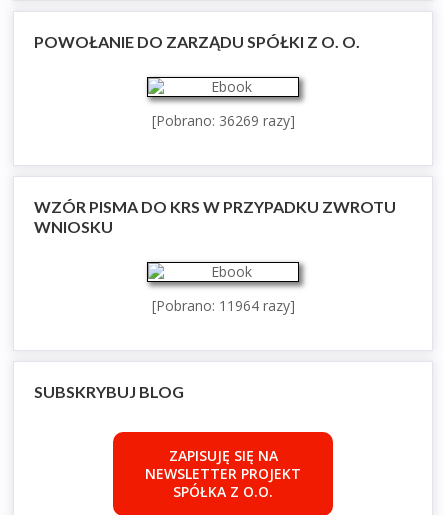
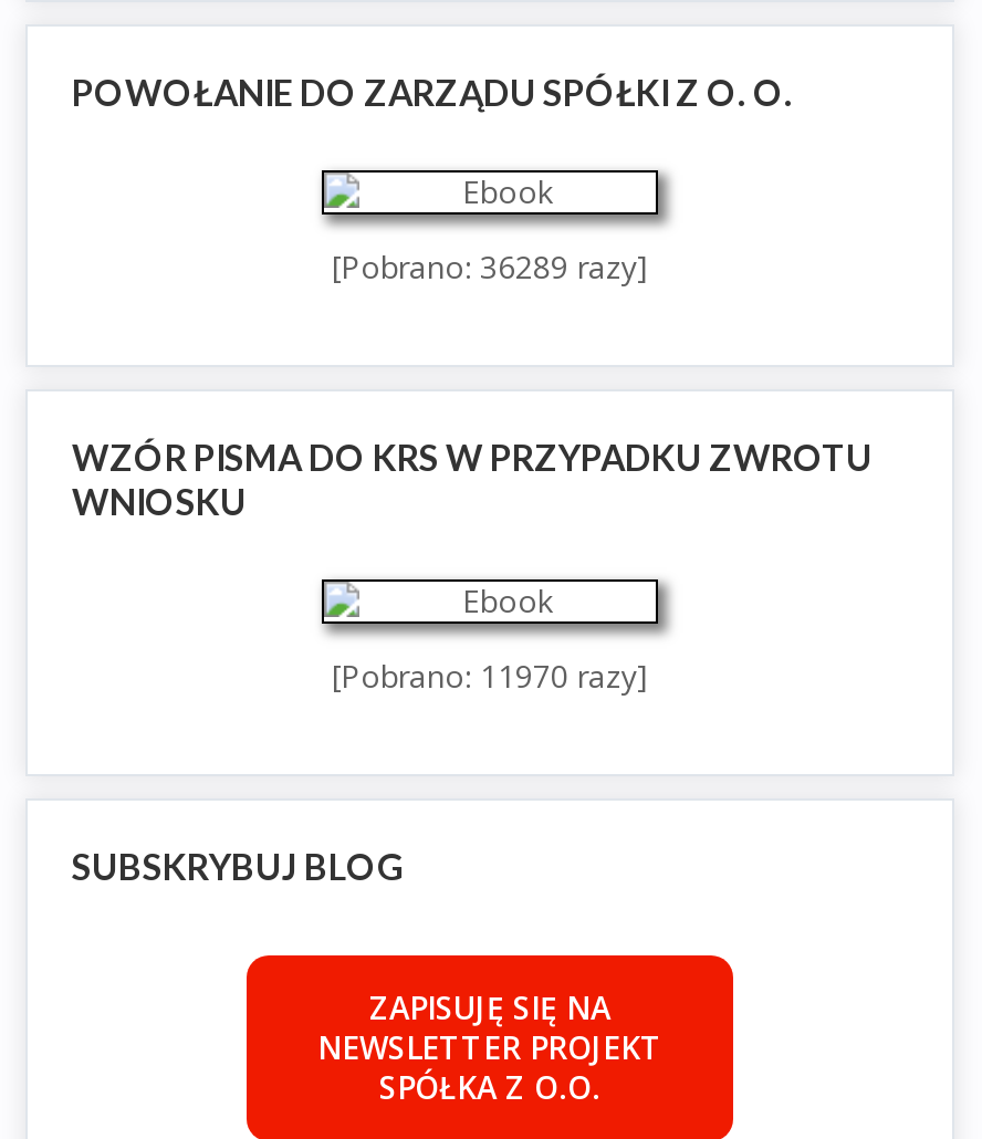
[151,111,294,130] [Pobrano: 36269 razy] -> [332,245,648,287] [Pobrano: 36289 razy]
[151,296,294,315] [Pobrano: 11964 razy] -> [332,654,648,696] [Pobrano: 11970 razy]

